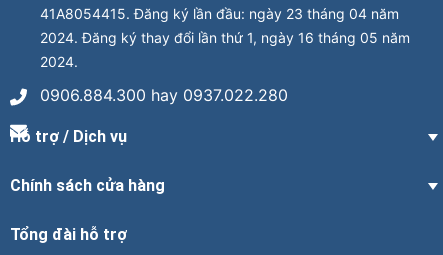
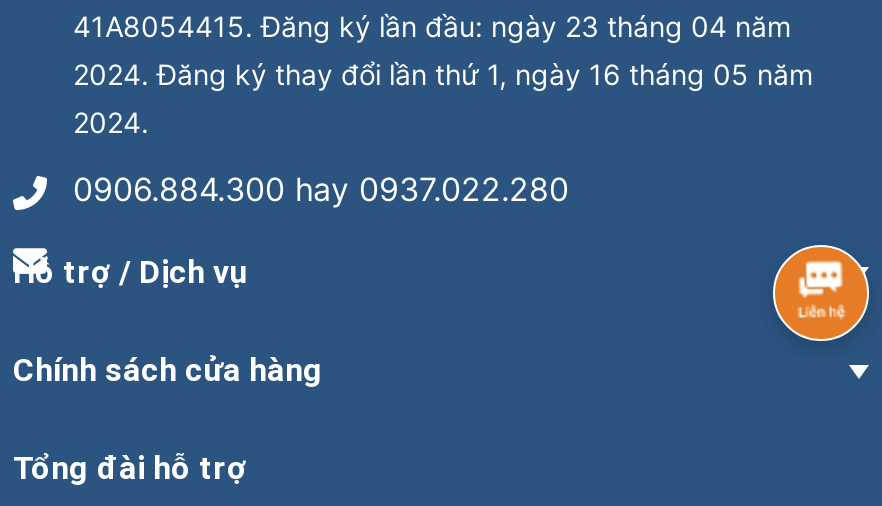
none -> [771,243,871,343] [image]

